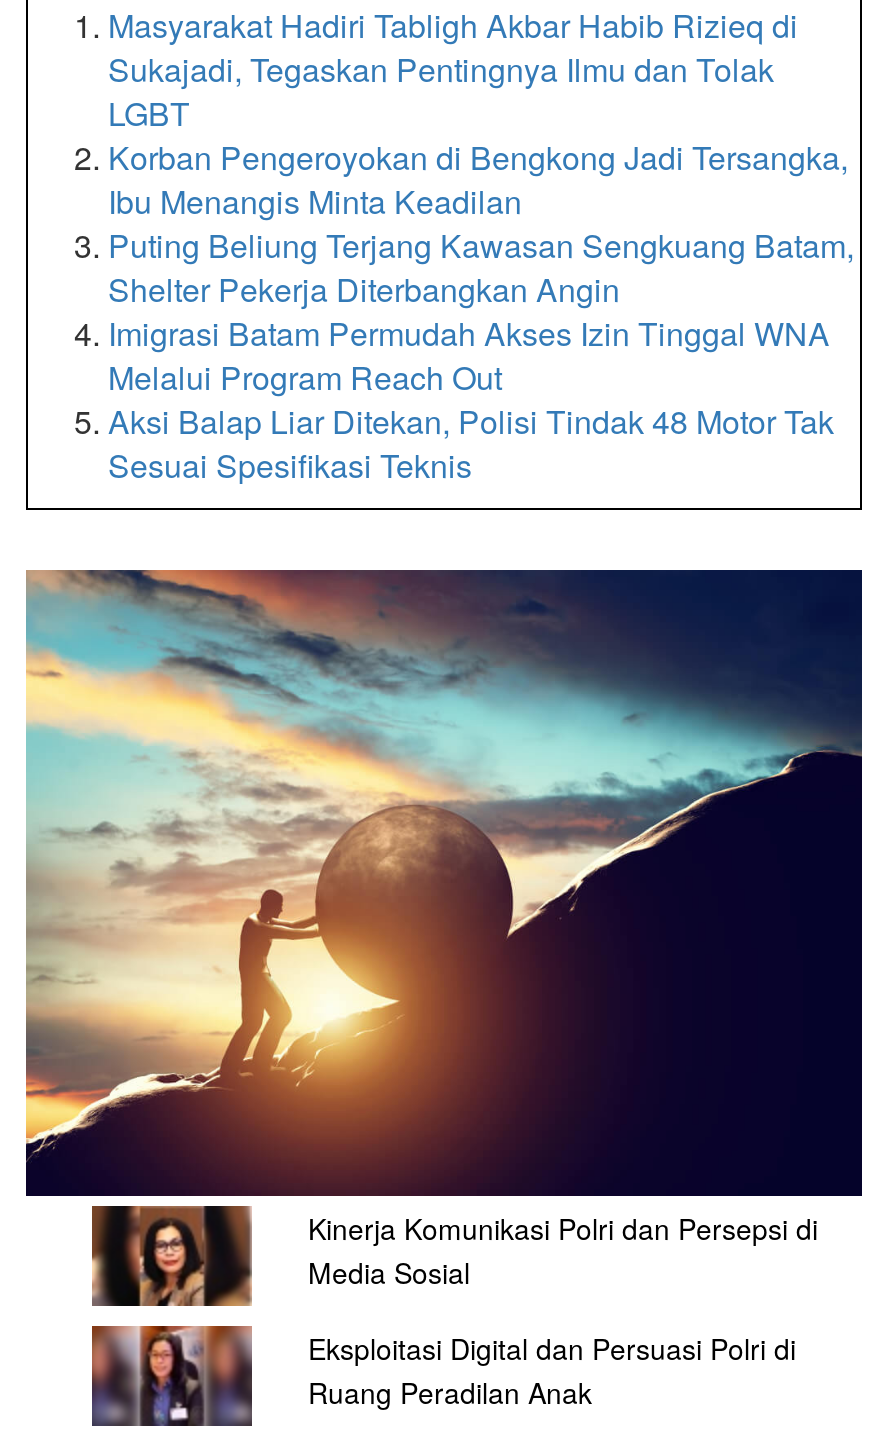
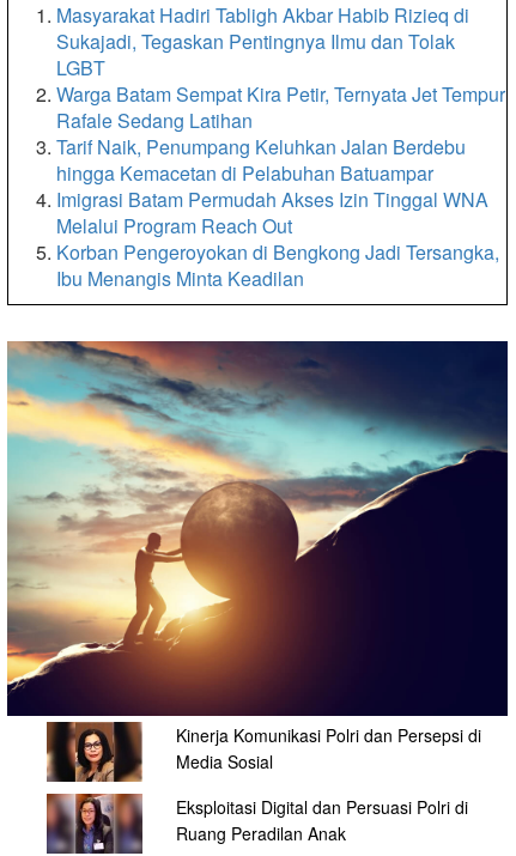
moved [108,134,848,224] -> [56,238,499,292]: Korban Pengeroyokan di Bengkong Jadi Tersangka, | Ibu Menangis Minta Keadilan
[108,222,854,312] Puting Beliung Terjang Kawasan Sengkuang Batam, | Shelter Pekerja Diterbangkan Angin -> [56,80,505,187] Warga Batam Sempat Kira Petir, Ternyata Jet Tempur | Rafale Sedang Latihan | Tarif Naik, Penumpang Keluhkan Jalan Berdebu | hingga Kemacetan di Pelabuhan Batuampar
[108,398,834,488] Aksi Balap Liar Ditekan, Polisi Tindak 48 Motor Tak | Sesuai Spesifikasi Teknis -> none

